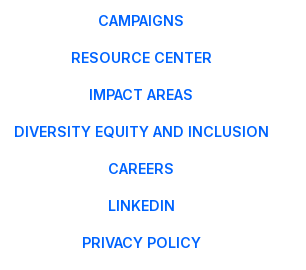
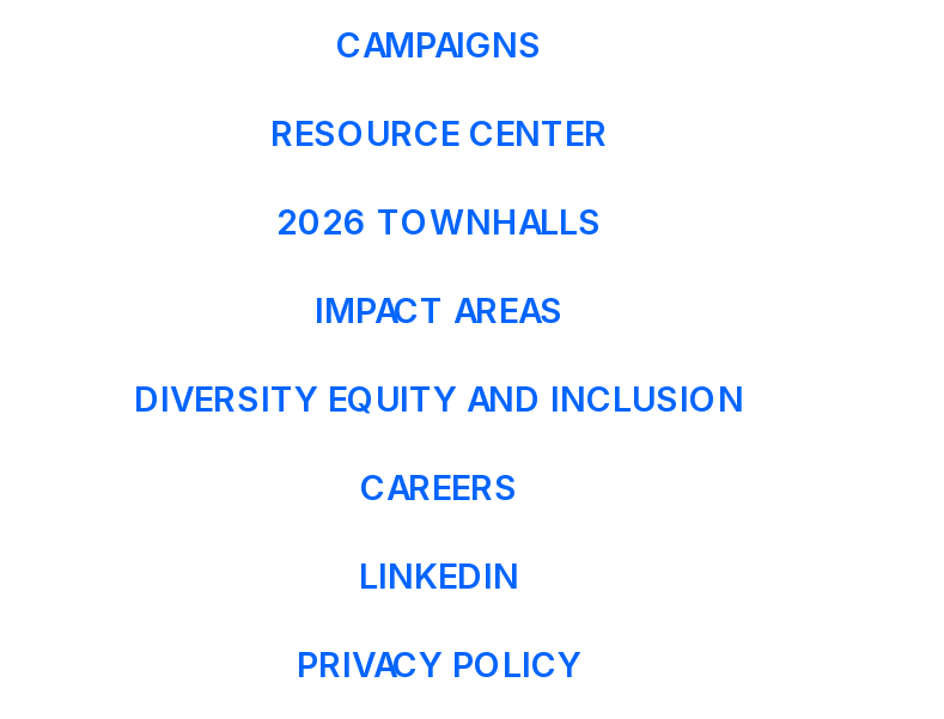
none -> [276,200,602,241] 2026 TOWNHALLS

